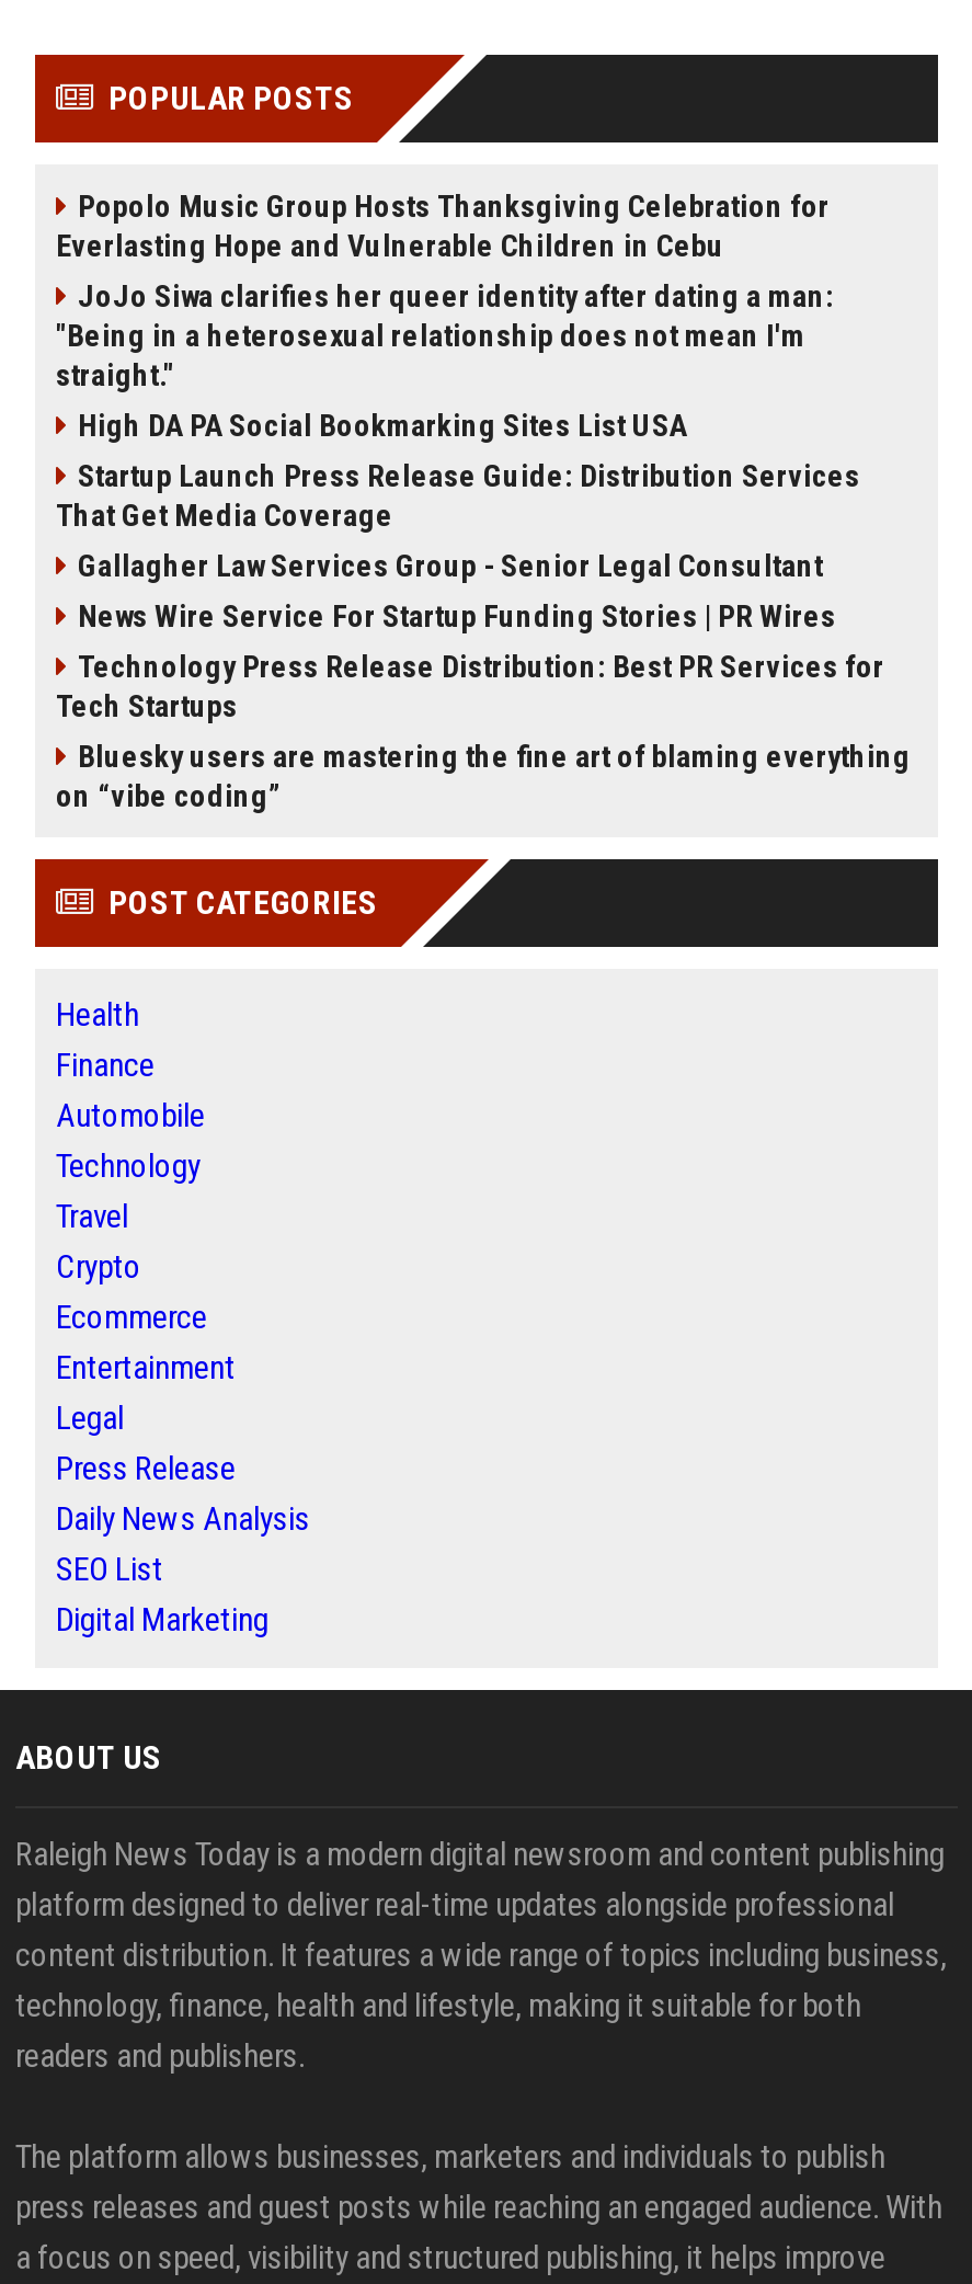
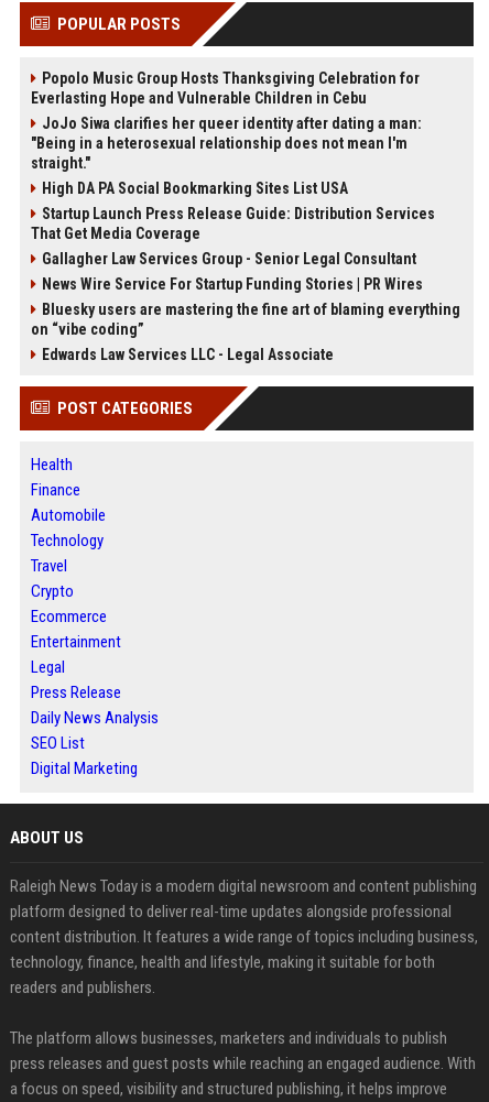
[56,649,884,723] Technology Press Release Distribution: Best PR Services for | Tech Startups -> none
moved [56,739,911,813] -> [30,301,460,338]: Bluesky users are mastering the fine art of blaming everything | on “vibe coding”
none -> [41,346,333,363] Edwards Law Services LLC - Legal Associate

